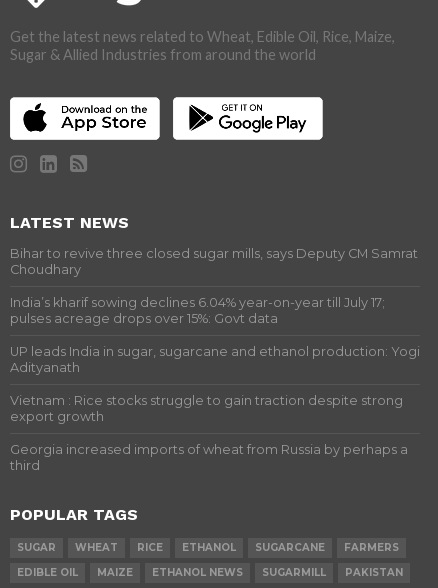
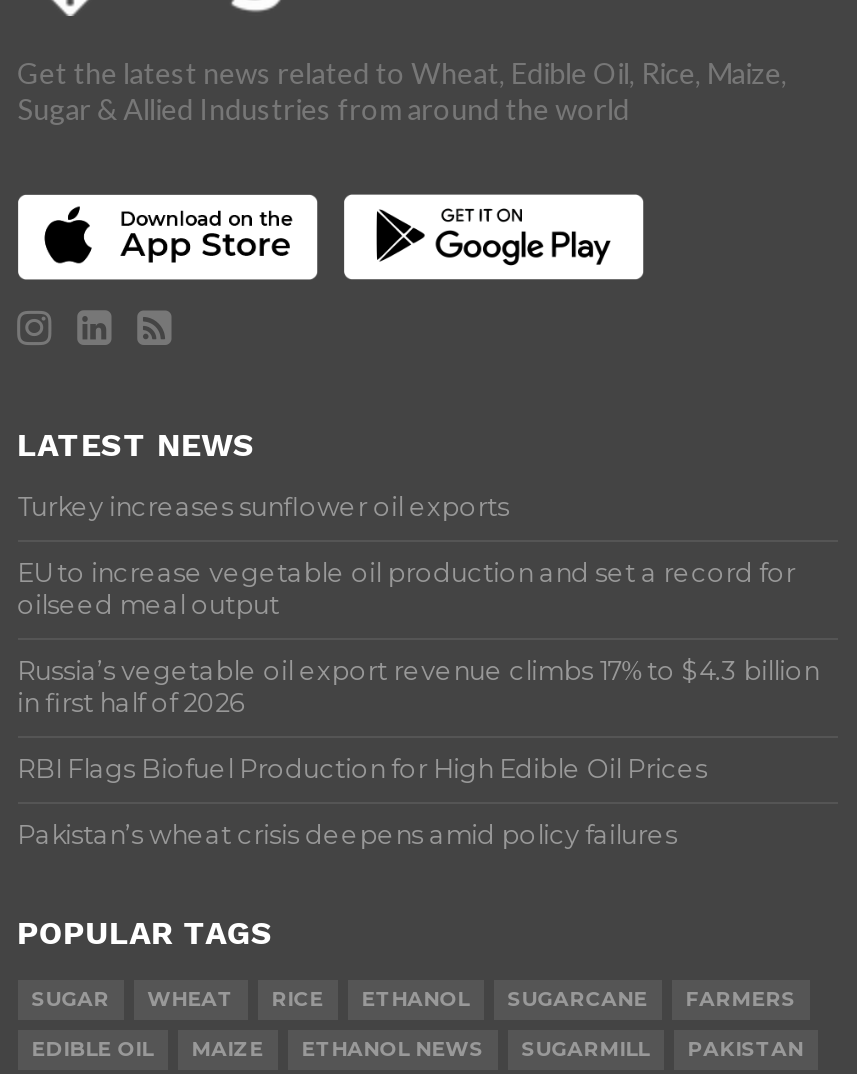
[10,246,418,277] Bihar to revive three closed sugar mills, says Deputy CM Samrat | Choudhary -> [17,493,509,523] Turkey increases sunflower oil exports
[10,295,385,326] India’s kharif sowing declines 6.04% year-on-year till July 17; | pulses acreage drops over 15%: Govt data -> [17,559,795,621] EU to increase vegetable oil production and set a record for | oilseed meal output
[10,344,420,375] UP leads India in sugar, sugarcane and ethanol production: Yogi | Adityanath -> [17,657,819,719] Russia’s vegetable oil export revenue climbs 17% to $4.3 billion | in first half of 2026
[10,393,403,424] Vietnam : Rice stocks struggle to gain traction despite strong | export growth -> [17,755,707,785] RBI Flags Biofuel Production for High Edible Oil Prices
[10,442,408,473] Georgia increased imports of wheat from Russia by perhaps a | third -> [17,821,677,851] Pakistan’s wheat crisis deepens amid policy failures

